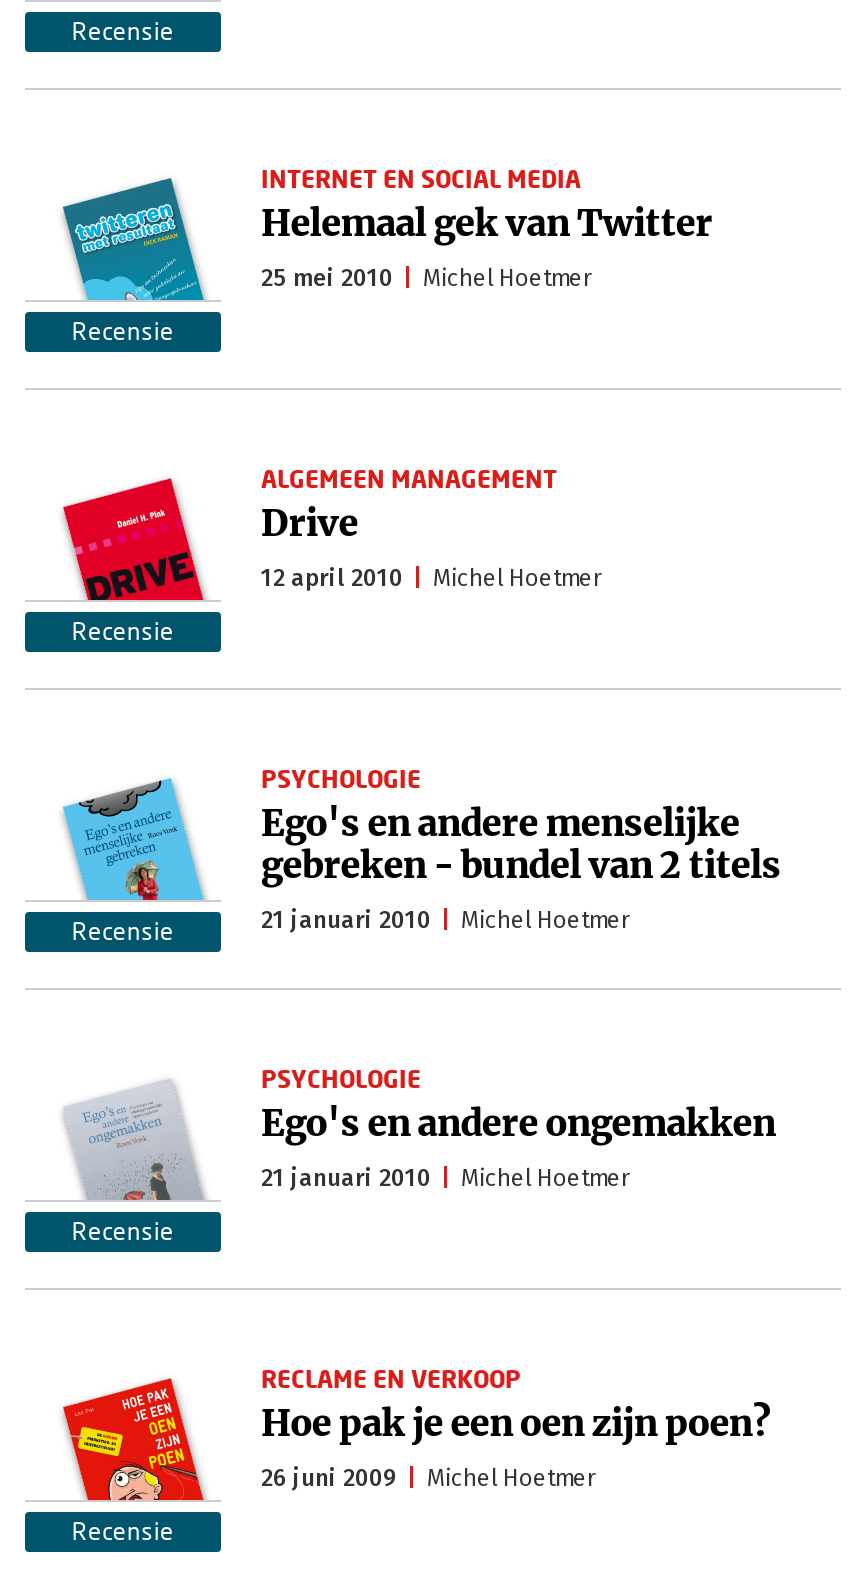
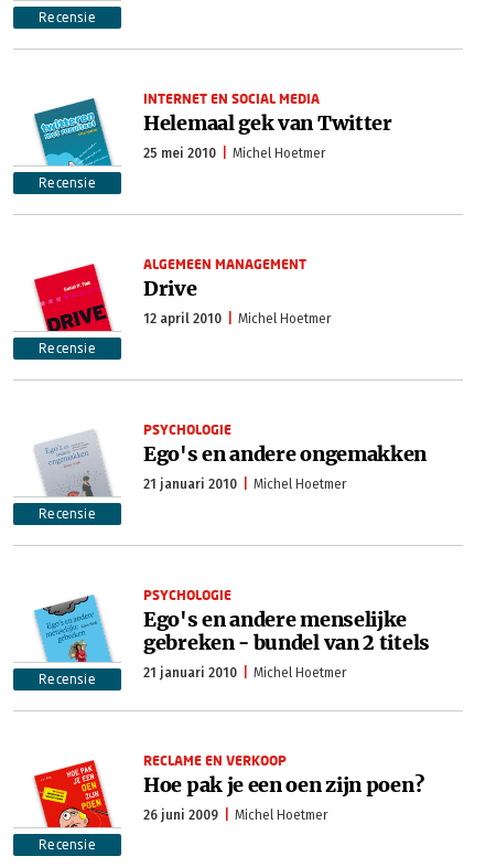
moved [63,778,781,902] -> [34,595,430,663]: [image] | Ego's en andere menselijke | gebreken - bundel van 2 titels
moved [261,906,631,934] -> [143,477,347,492]: 21 januari 2010 | Michel Hoetmer
moved [65,1080,775,1202] -> [35,430,427,497]: [image] | Ego's en andere ongemakken
moved [261,1164,631,1192] -> [143,665,347,681]: 21 januari 2010 | Michel Hoetmer

